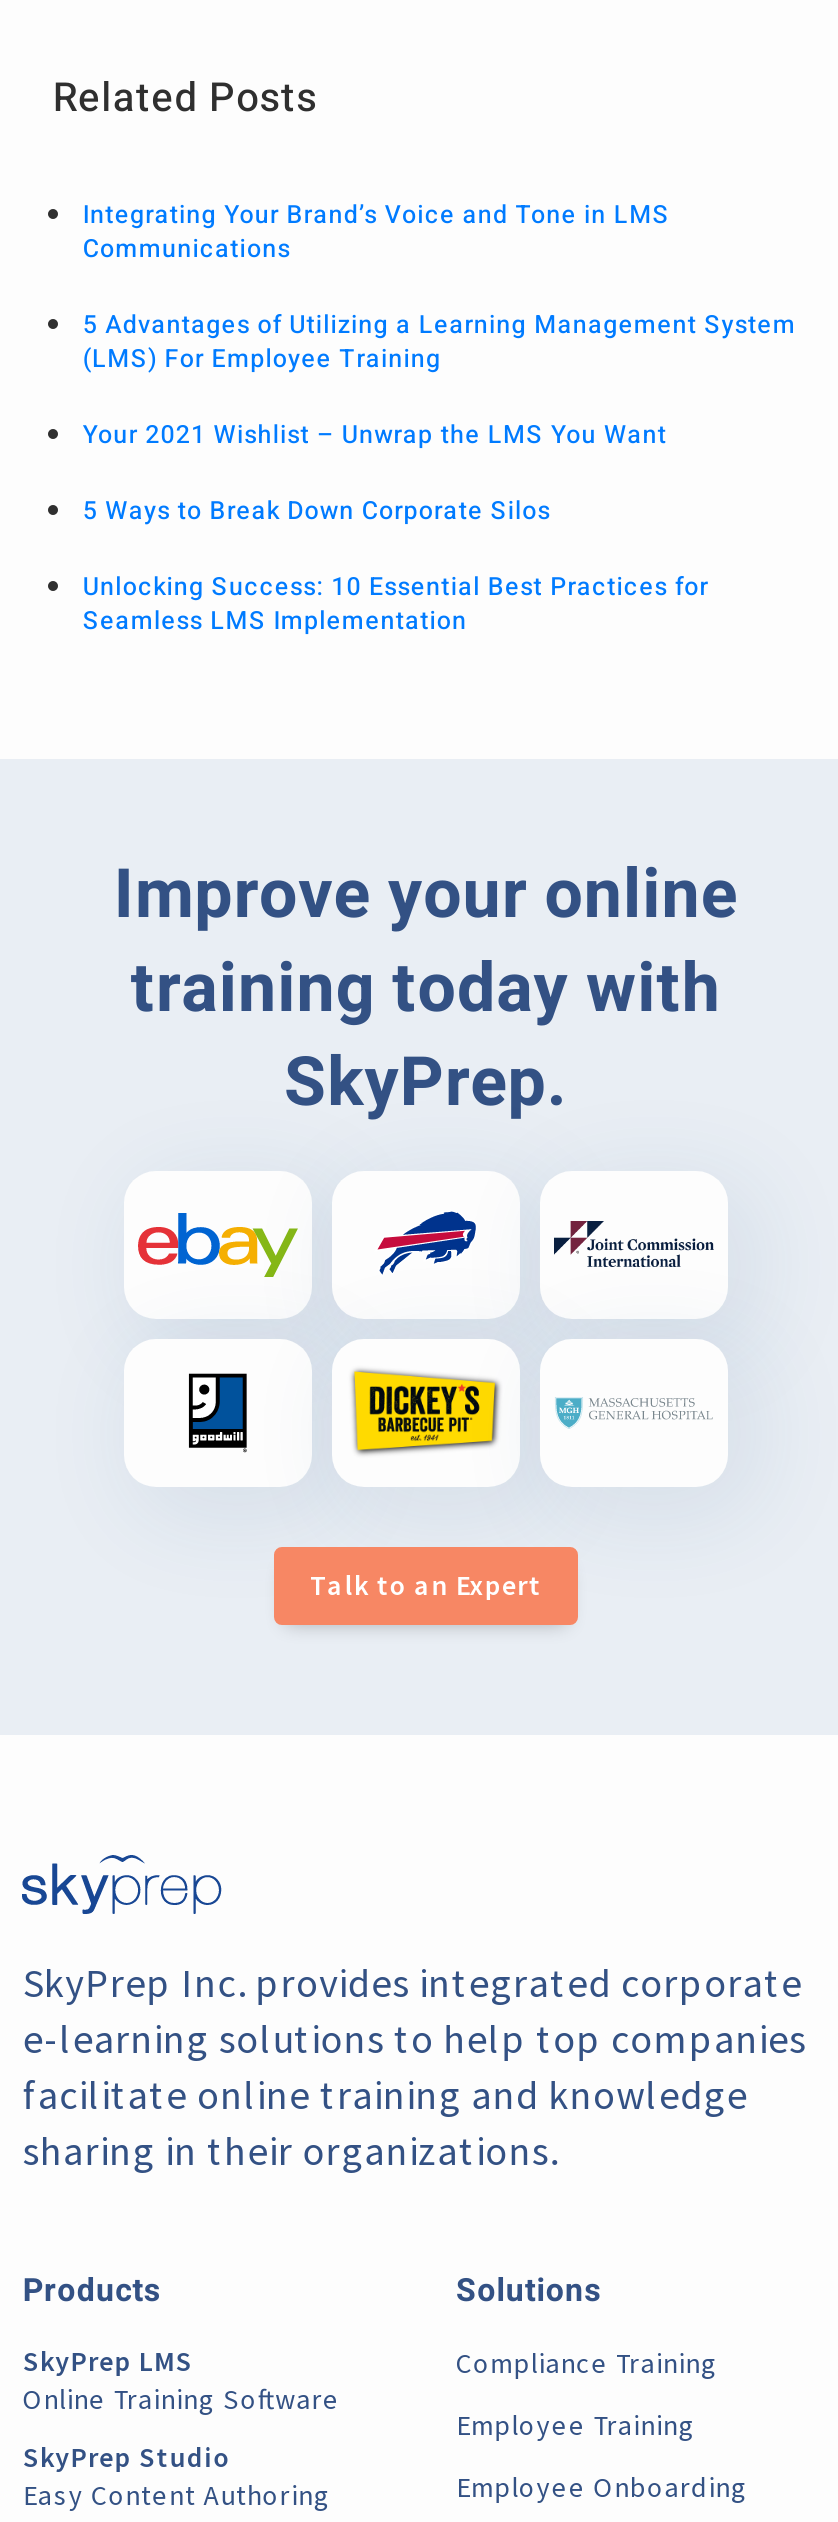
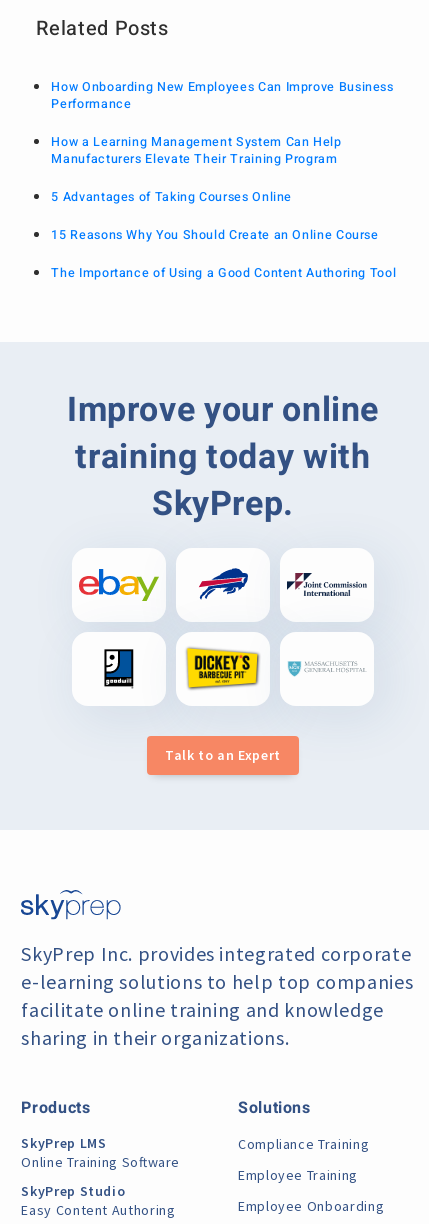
[83,196,670,266] Integrating Your Brand’s Voice and Tone in LMS | Communications -> [51,78,394,113] How Onboarding New Employees Can Improve Business | Performance
[83,306,796,376] 5 Advantages of Utilizing a Learning Management System | (LMS) For Employee Training -> [51,133,342,168] How a Learning Management System Can Help | Manufacturers Elevate Their Training Program
[83,416,667,452] Your 2021 Wishlist – Unwrap the LMS You Want -> [51,188,292,206] 5 Advantages of Taking Courses Online
[83,492,551,528] 5 Ways to Break Down Corporate Silos -> [51,226,379,244] 15 Reasons Why You Should Create an Online Course
[83,568,709,638] Unlocking Success: 10 Essential Best Practices for | Seamless LMS Implementation -> [51,264,396,282] The Importance of Using a Good Content Authoring Tool

